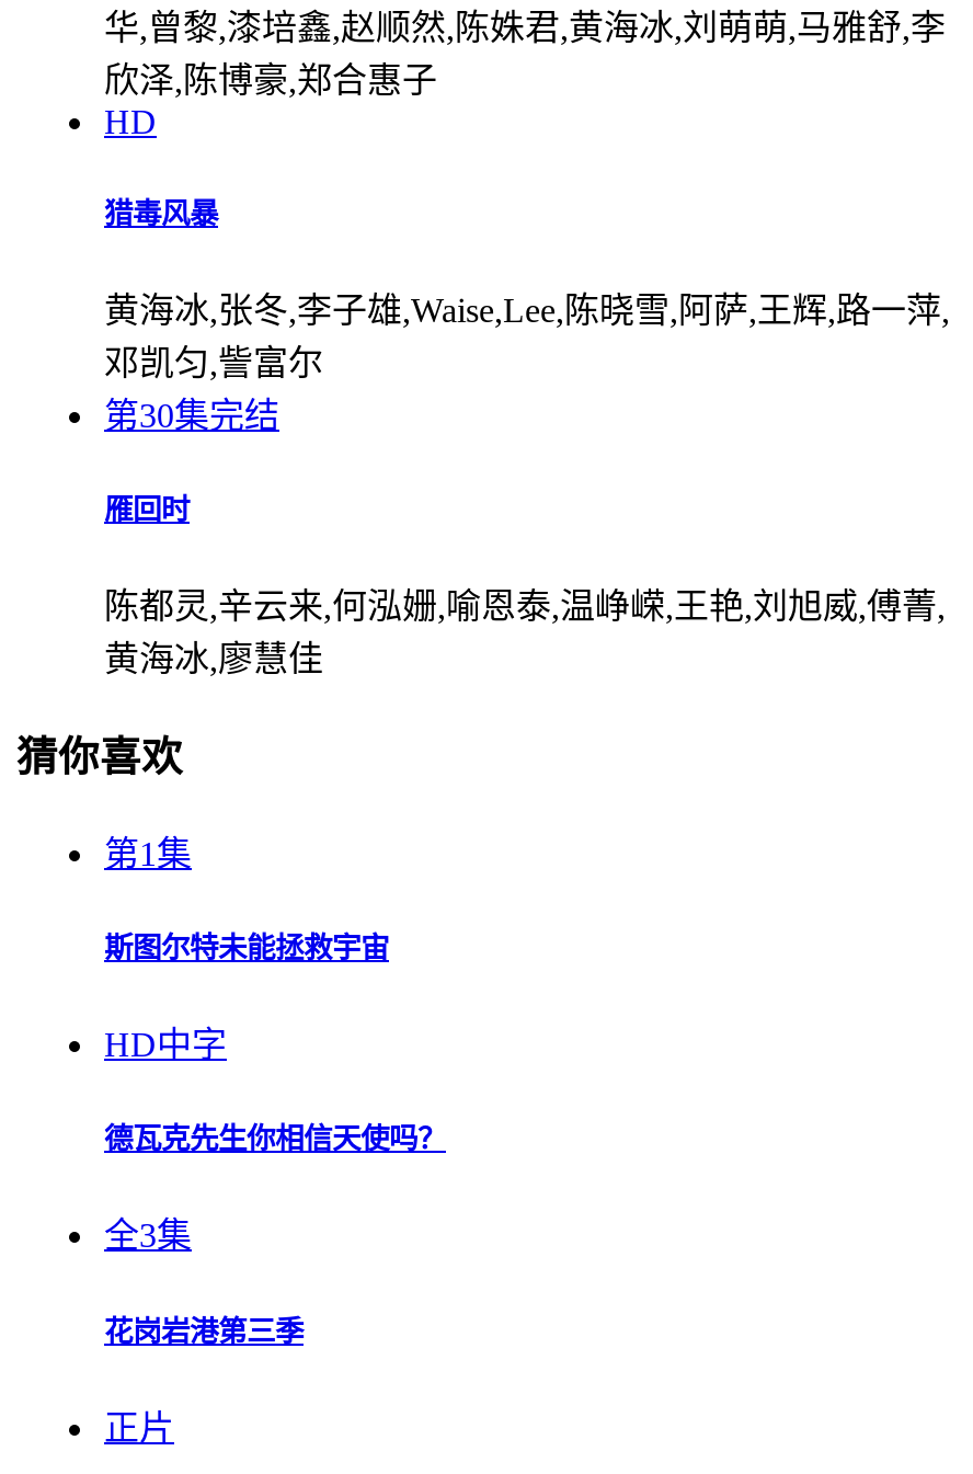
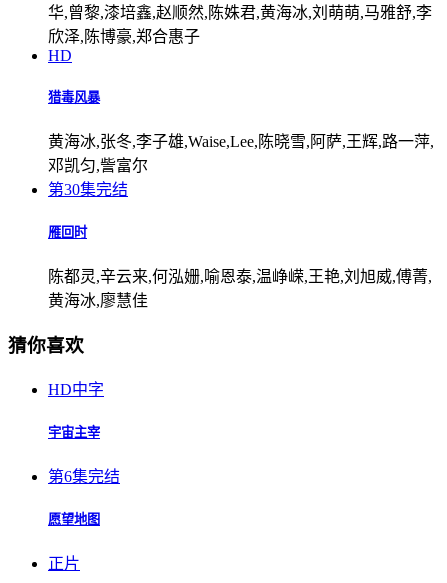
[104,834,389,964] 第1集 | 斯图尔特未能拯救宇宙 -> none
[104,1123,446,1156] 德瓦克先生你相信天使吗？ -> [48,425,100,440] 宇宙主宰
[104,1217,192,1255] 全3集 -> [48,468,120,485] 第6集完结
[104,1314,304,1347] 花岗岩港第三季 -> [48,512,100,527] 愿望地图

